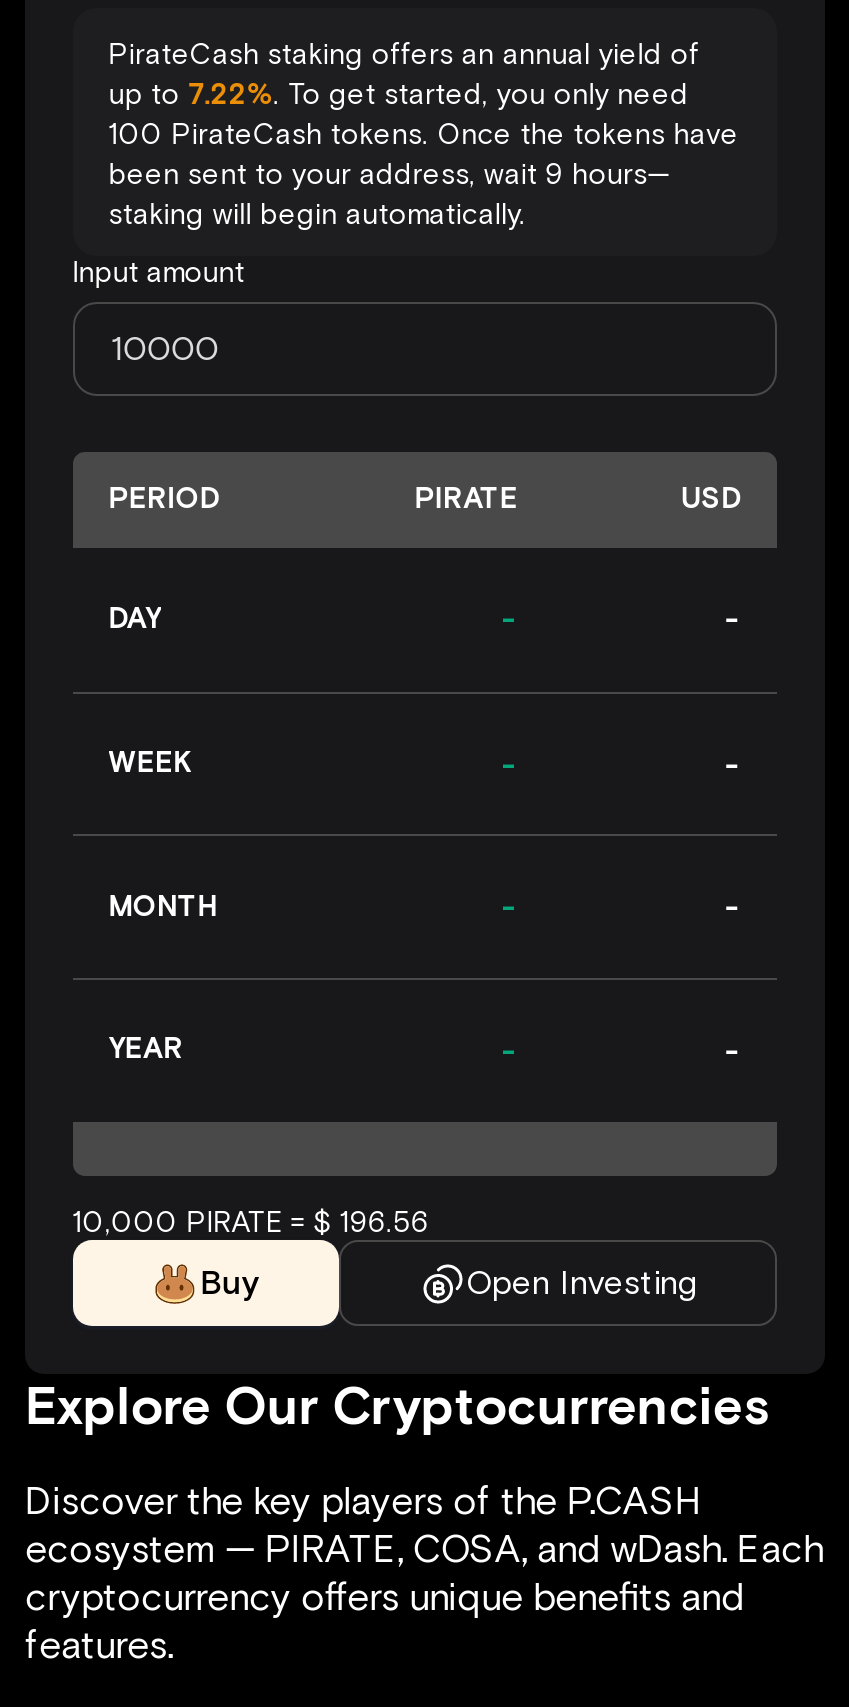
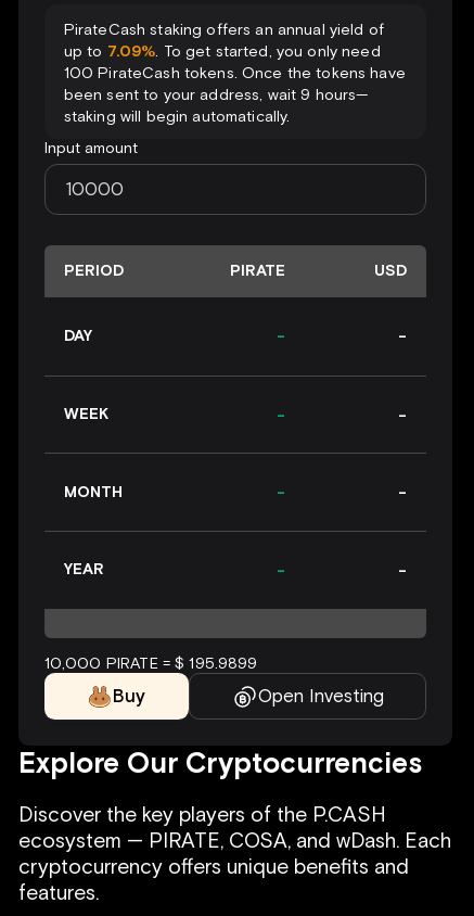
[108,78,688,112] up to 7.22%. To get started, you only need -> [64,42,380,61] up to 7.09%. To get started, you only need
[73,1206,429,1240] 10,000 PIRATE = $ 196.56 -> [44,655,258,673] 10,000 PIRATE = $ 195.9899

